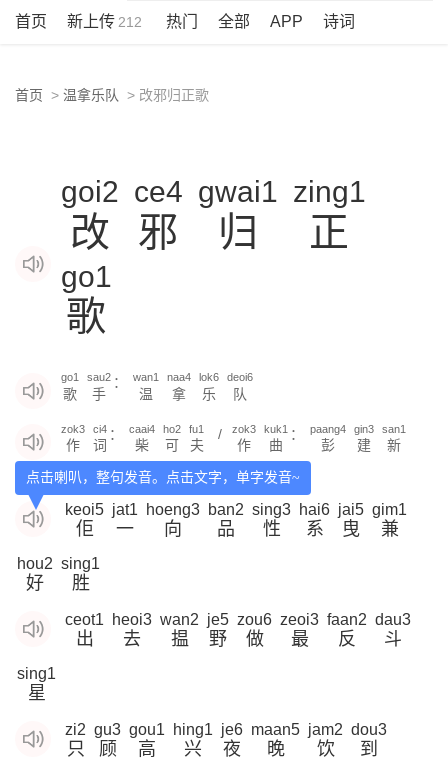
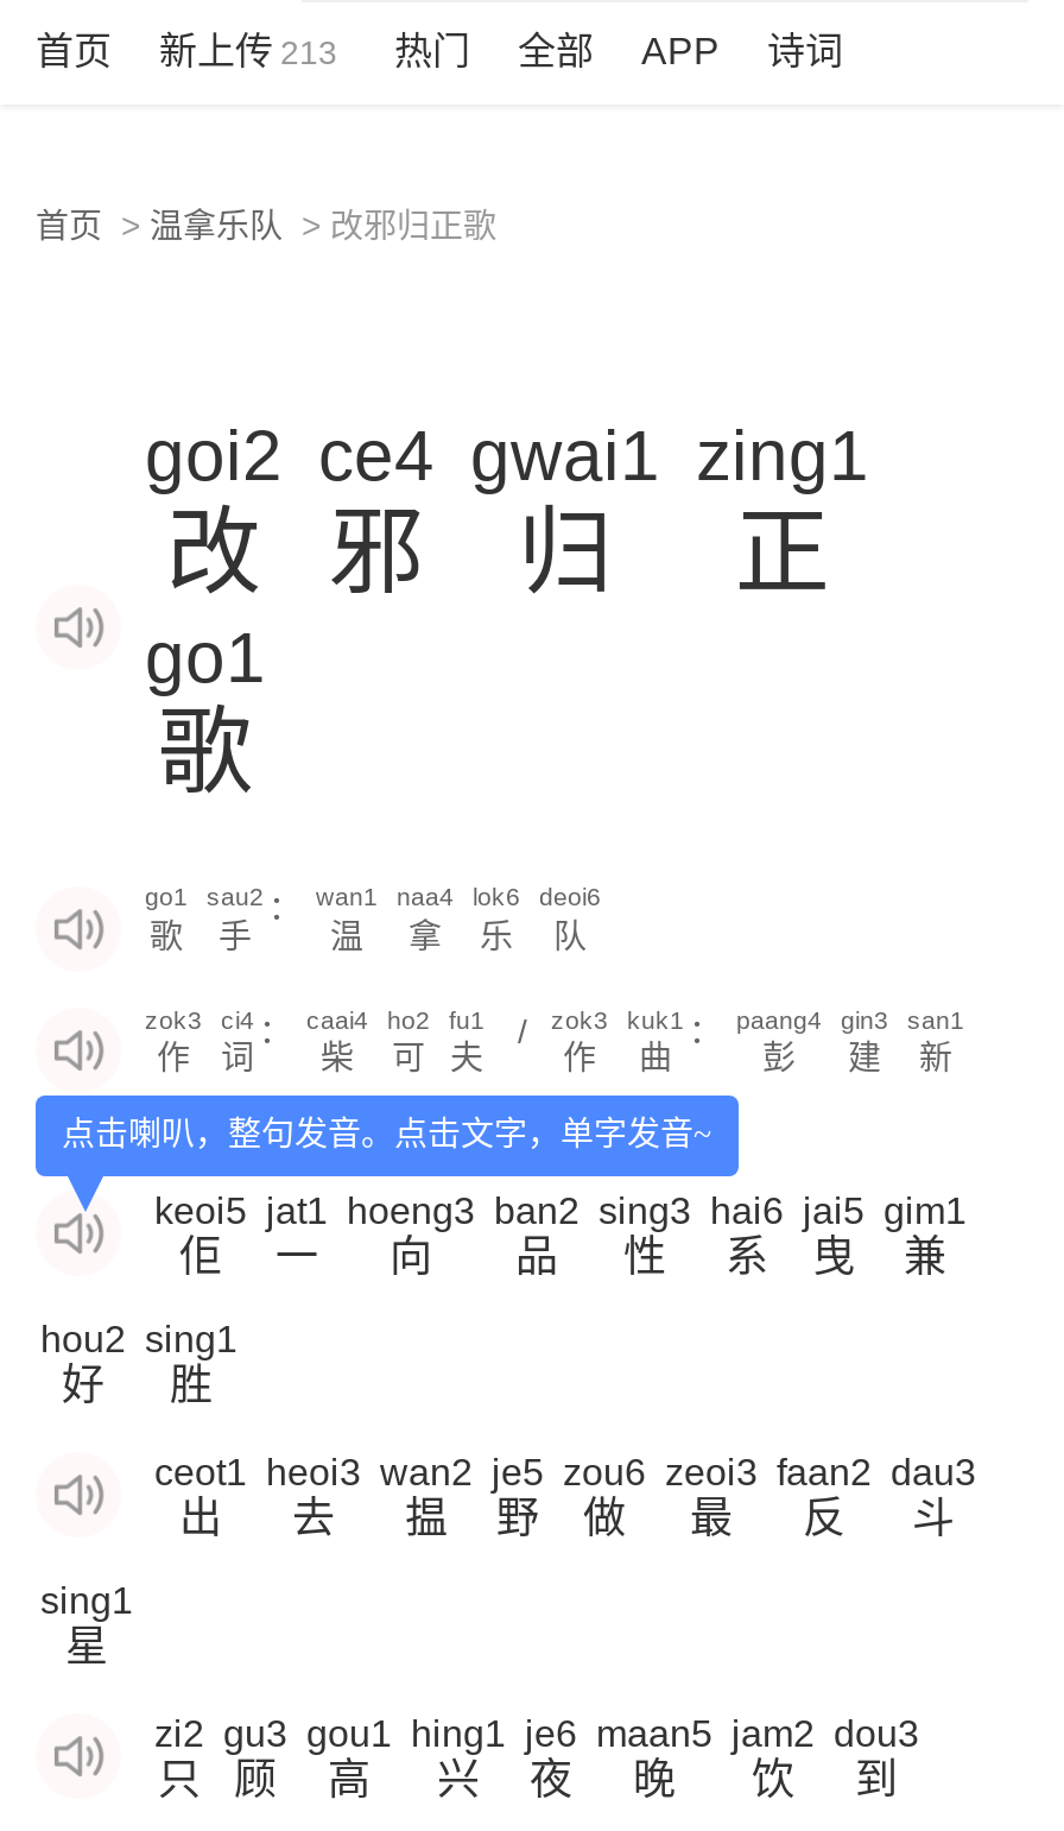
[15,13,355,30] 首页 新上传 212 热门 全部 APP 诗词 -> [36,31,843,71] 首页 新上传 213 热门 全部 APP 诗词

